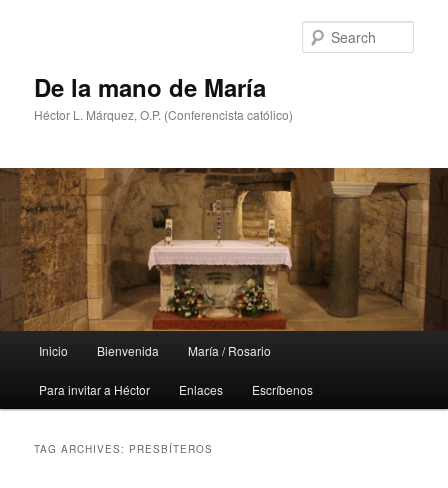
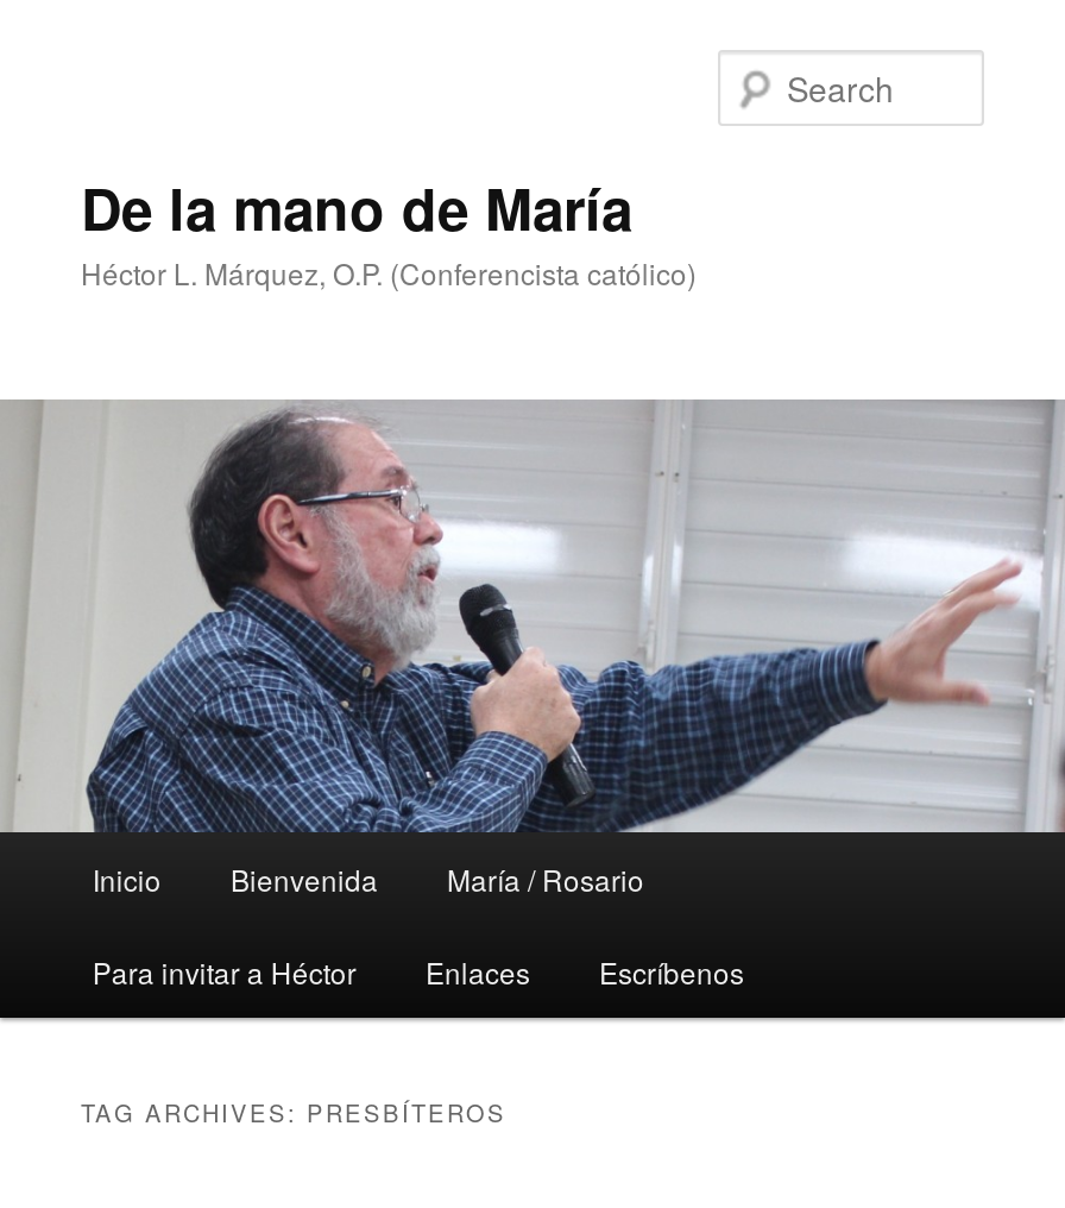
[3,167,445,332] [image] -> [7,399,1058,835] [image]

